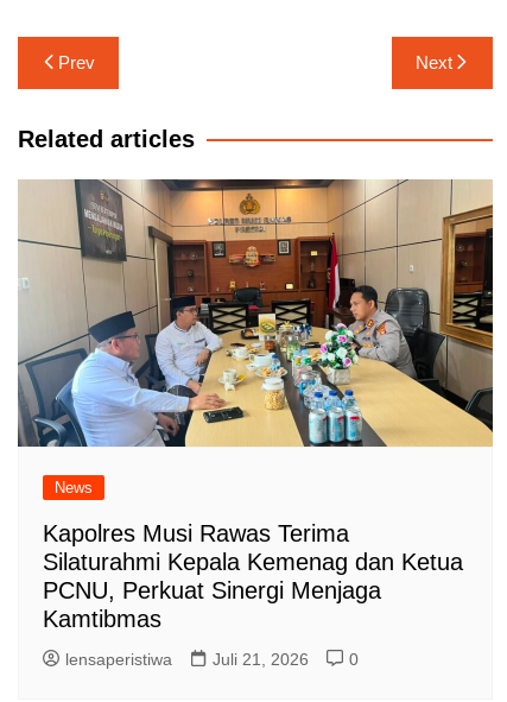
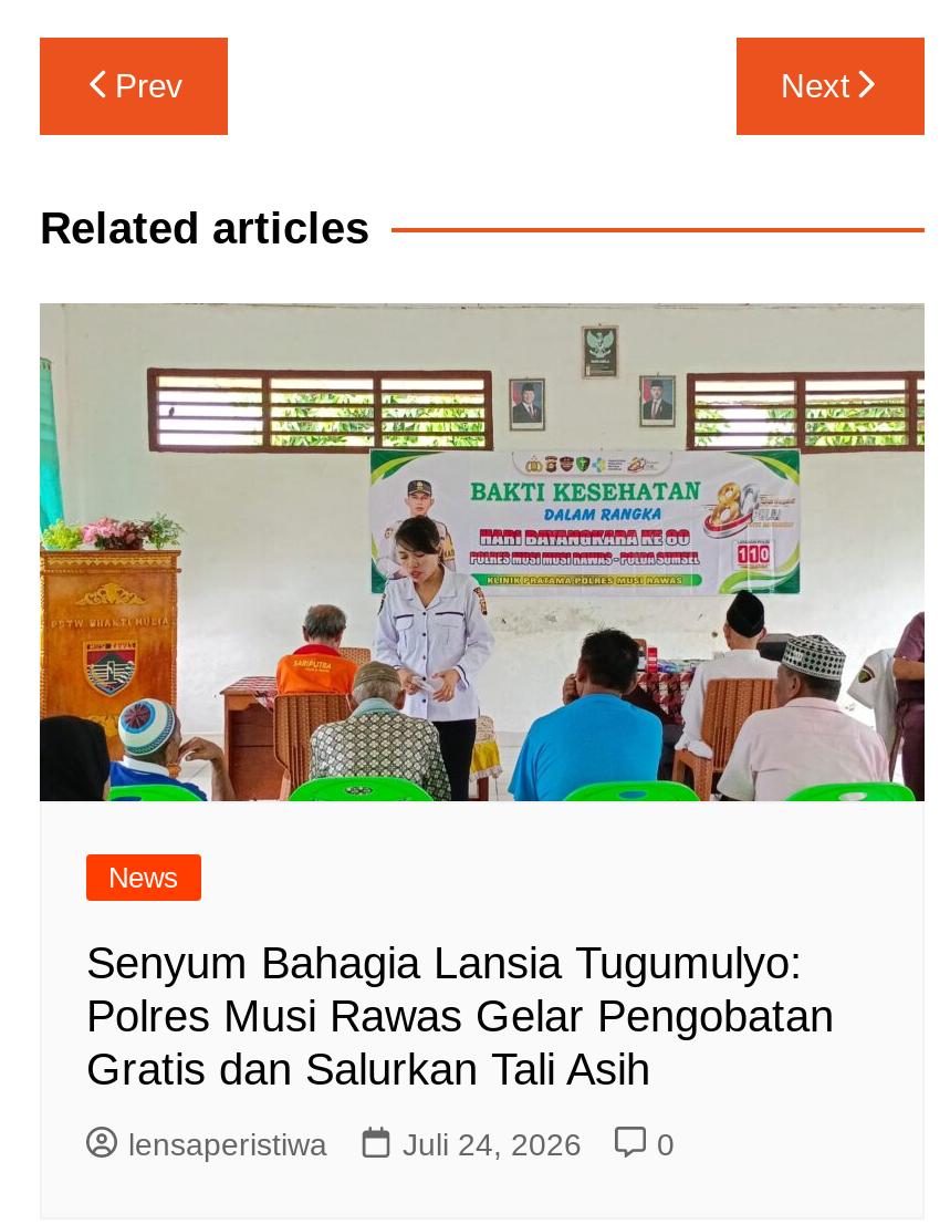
[17,179,494,448] [image] -> [38,303,927,803] [image]
[43,520,463,632] Kapolres Musi Rawas Terima | Silaturahmi Kepala Kemenag dan Ketua | PCNU, Perkuat Sinergi Menjaga | Kamtibmas -> [86,938,834,1093] Senyum Bahagia Lansia Tugumulyo: | Polres Musi Rawas Gelar Pengobatan | Gratis dan Salurkan Tali Asih
[213,649,309,669] Juli 21, 2026 -> [403,1126,582,1162] Juli 24, 2026

